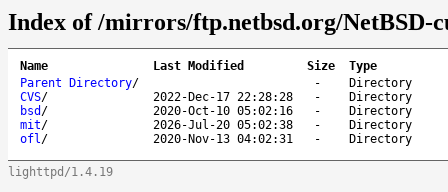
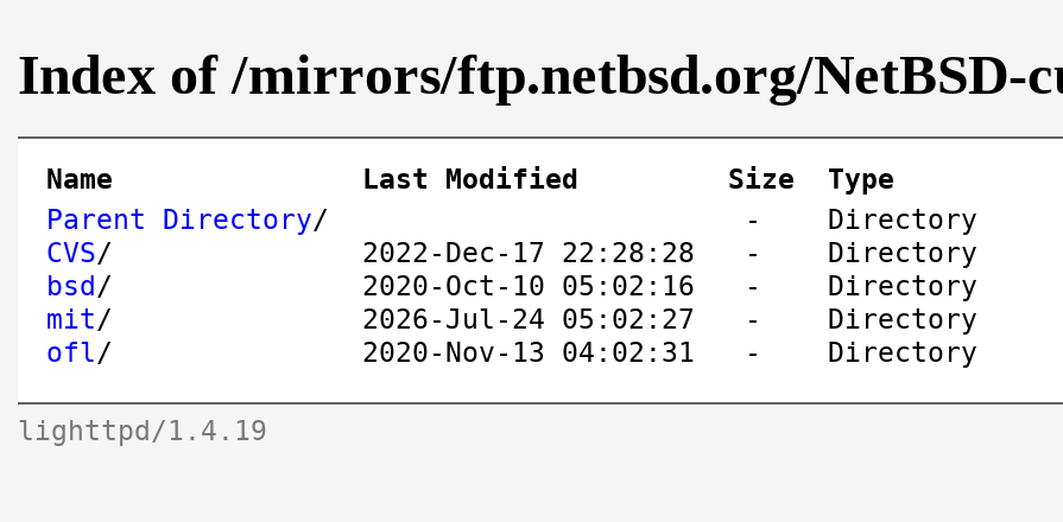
[153,118,293,132] 2026-Jul-20 05:02:38 -> [362,302,695,336] 2026-Jul-24 05:02:27

